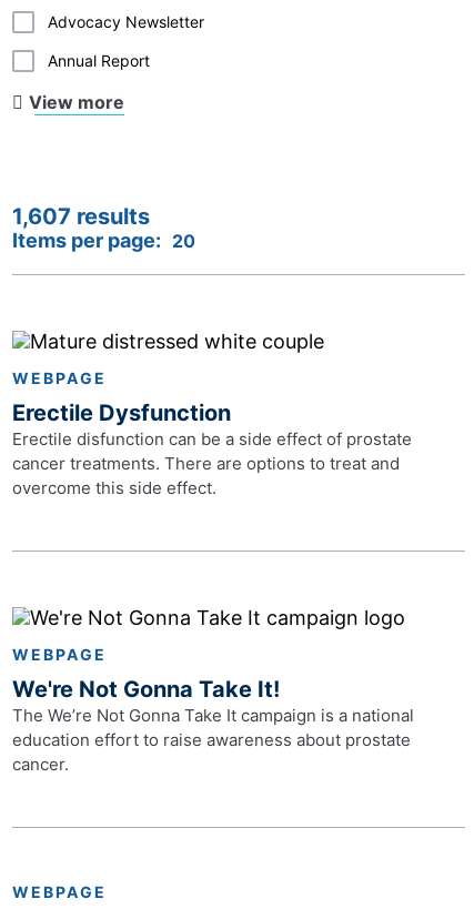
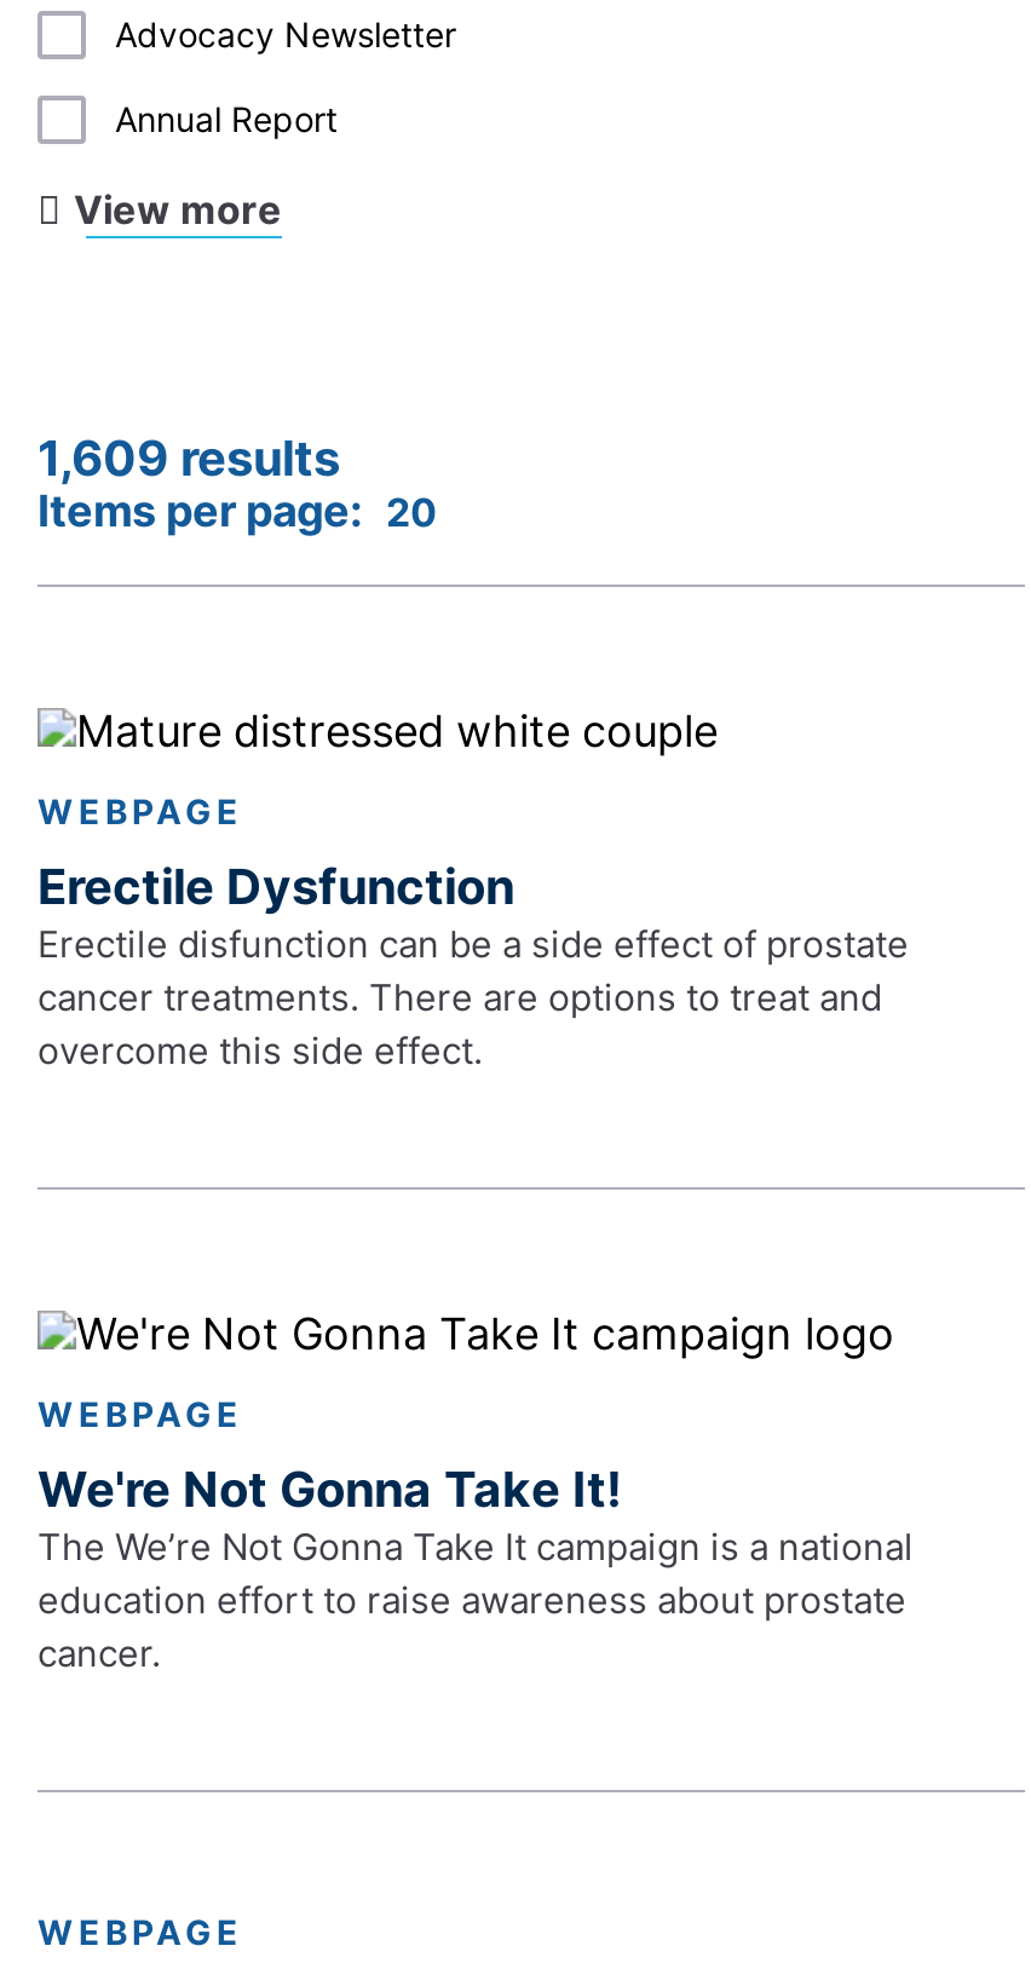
[12,203,150,230] 1,607 results -> [38,430,340,488] 1,609 results

